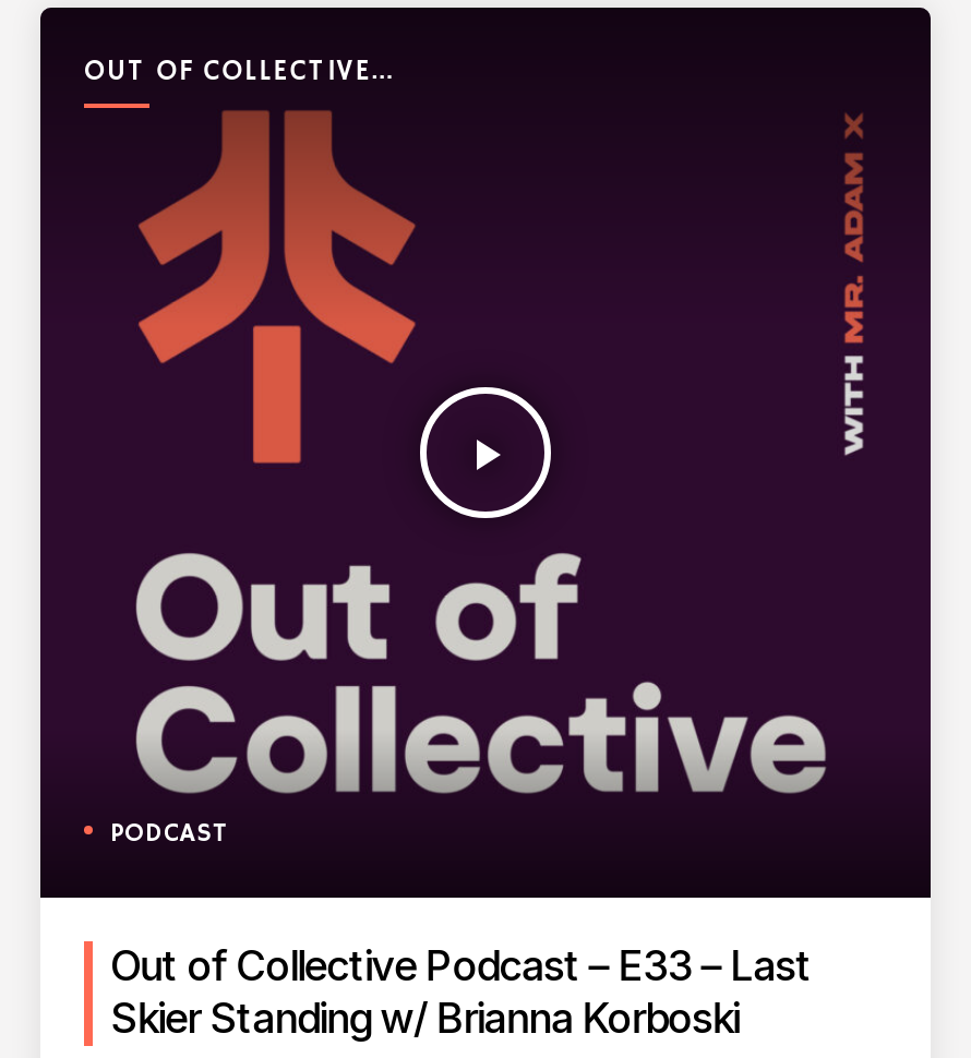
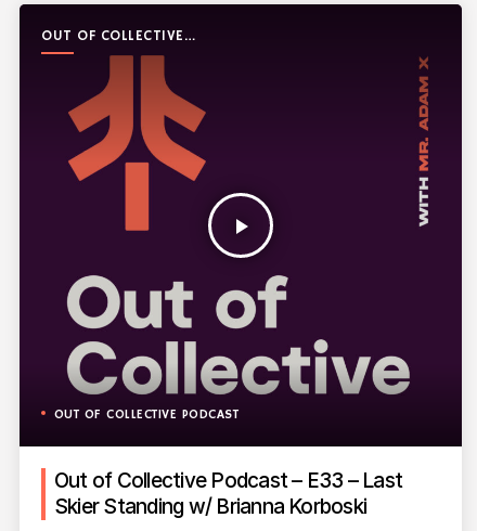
[110,816,225,849] PODCAST -> [54,406,238,422] OUT OF COLLECTIVE PODCAST

